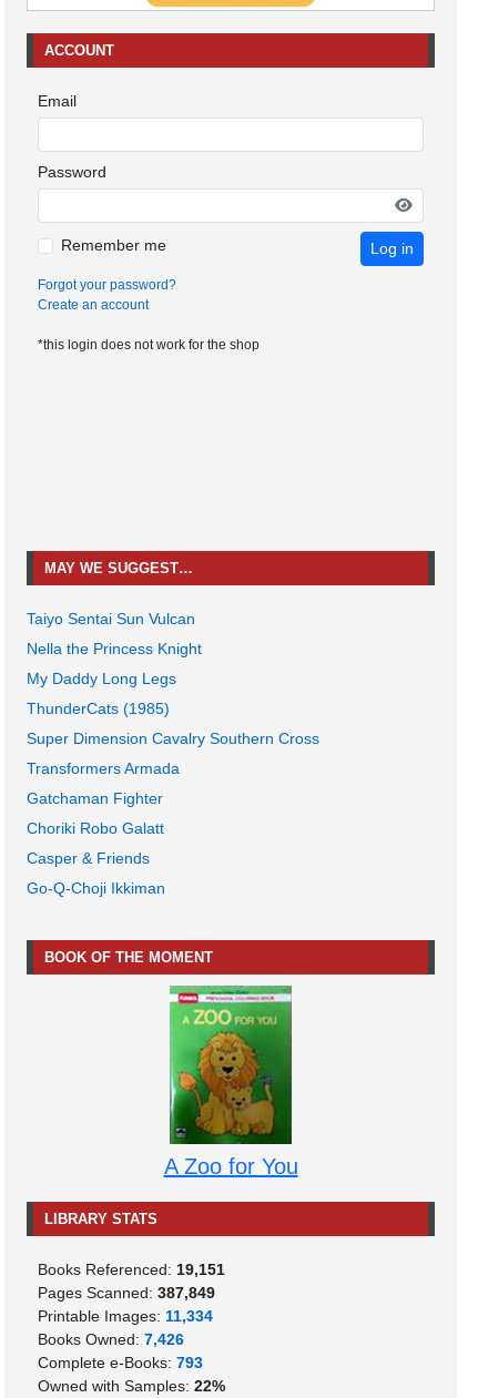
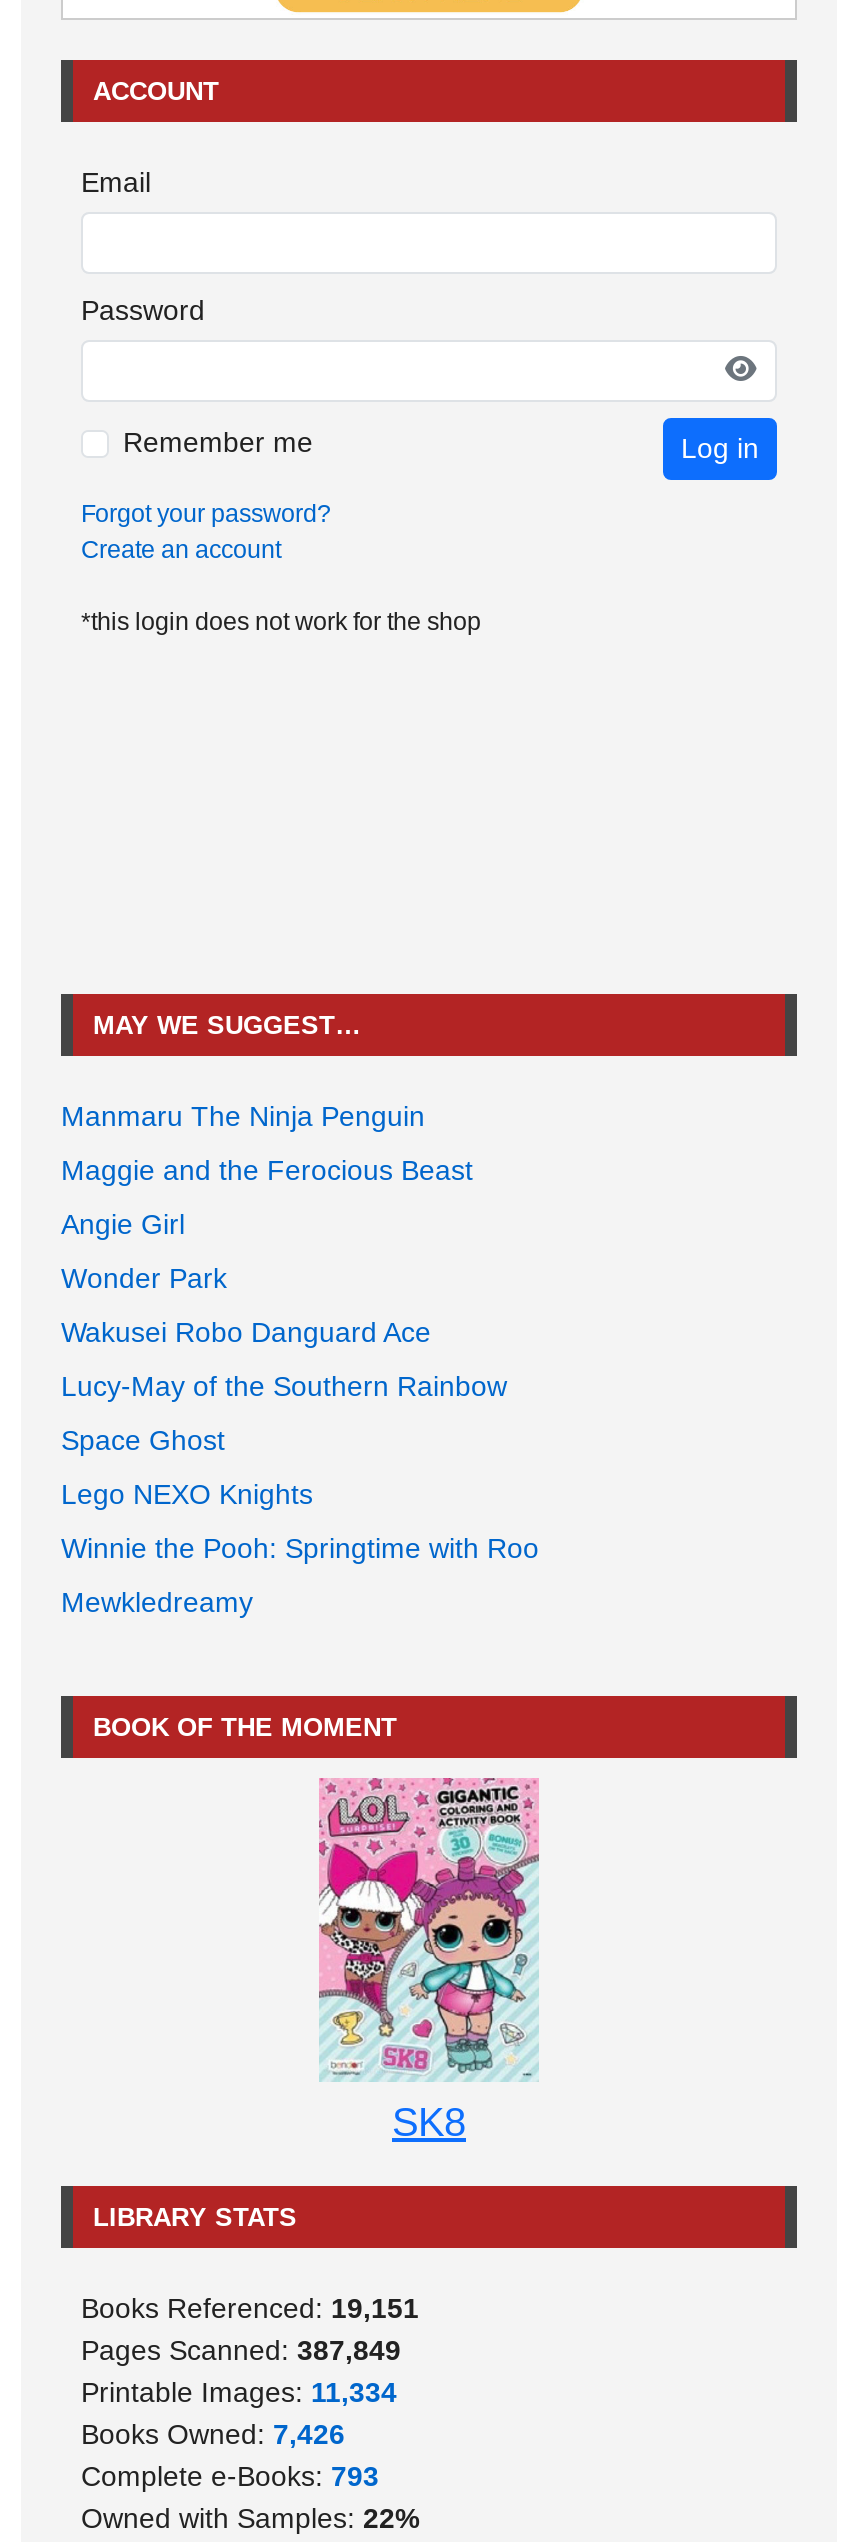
[27,609,195,627] Taiyo Sentai Sun Vulcan -> [61,1099,425,1131] Manmaru The Ninja Penguin
[27,639,202,657] Nella the Princess Knight -> [61,1153,473,1185] Maggie and the Ferocious Beast
[27,669,176,687] My Daddy Long Legs -> [61,1207,185,1239] Angie Girl
[27,699,170,717] ThunderCats (1985) -> [61,1261,227,1293] Wonder Park
[27,729,319,747] Super Dimension Cavalry Southern Cross -> [61,1315,431,1347] Wakusei Robo Danguard Ace
[27,759,180,777] Transformers Armada -> [61,1369,507,1401] Lucy-May of the Southern Rainbow
[27,789,163,807] Gatchaman Fighter -> [61,1423,225,1455] Space Ghost
[27,819,164,837] Choriki Robo Galatt -> [61,1477,313,1509] Lego NEXO Knights
[27,849,150,867] Casper & Friends -> [61,1531,539,1563] Winnie the Pooh: Springtime with Roo
[27,879,165,896] Go-Q-Choji Ikkiman -> [61,1585,253,1617] Mewkledreamy
[164,984,298,1178] [image] | A Zoo for You -> [317,1776,539,2145] [image] | SK8

